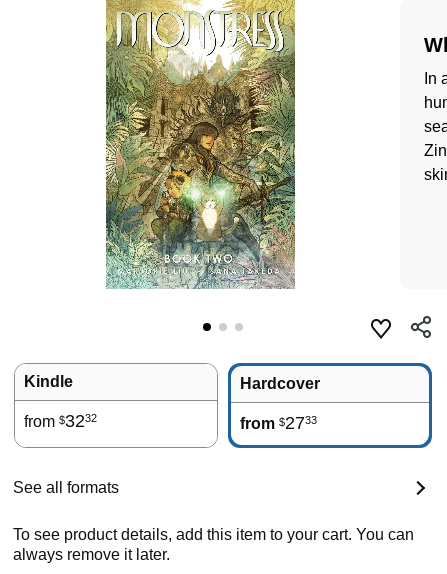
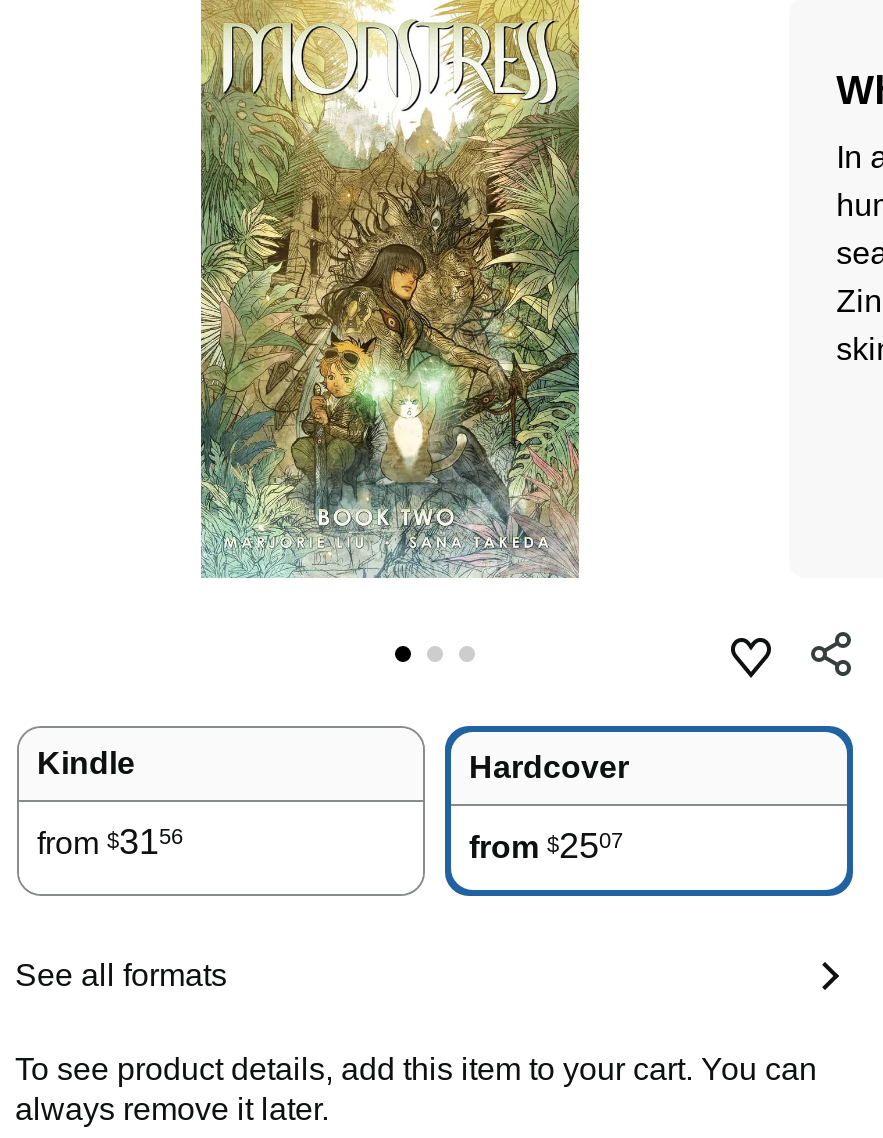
[24,411,97,431] from $3232 -> [37,822,183,862] from $3156
[240,413,317,433] from $2733 -> [469,826,623,866] from $2507

